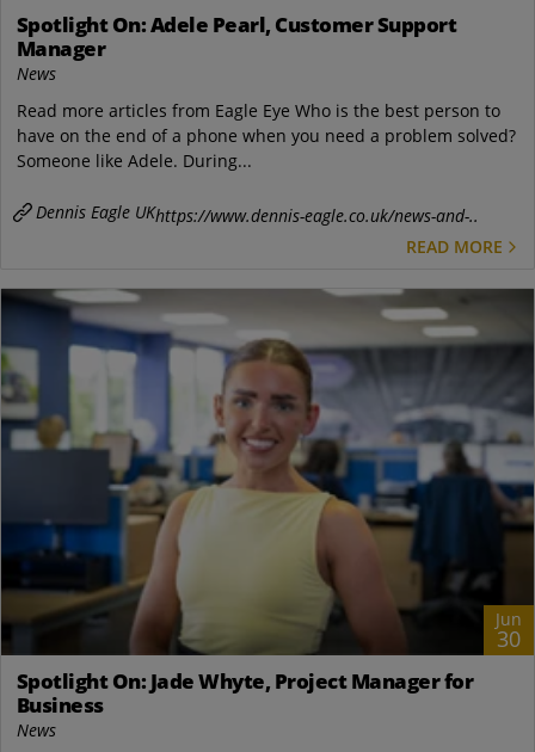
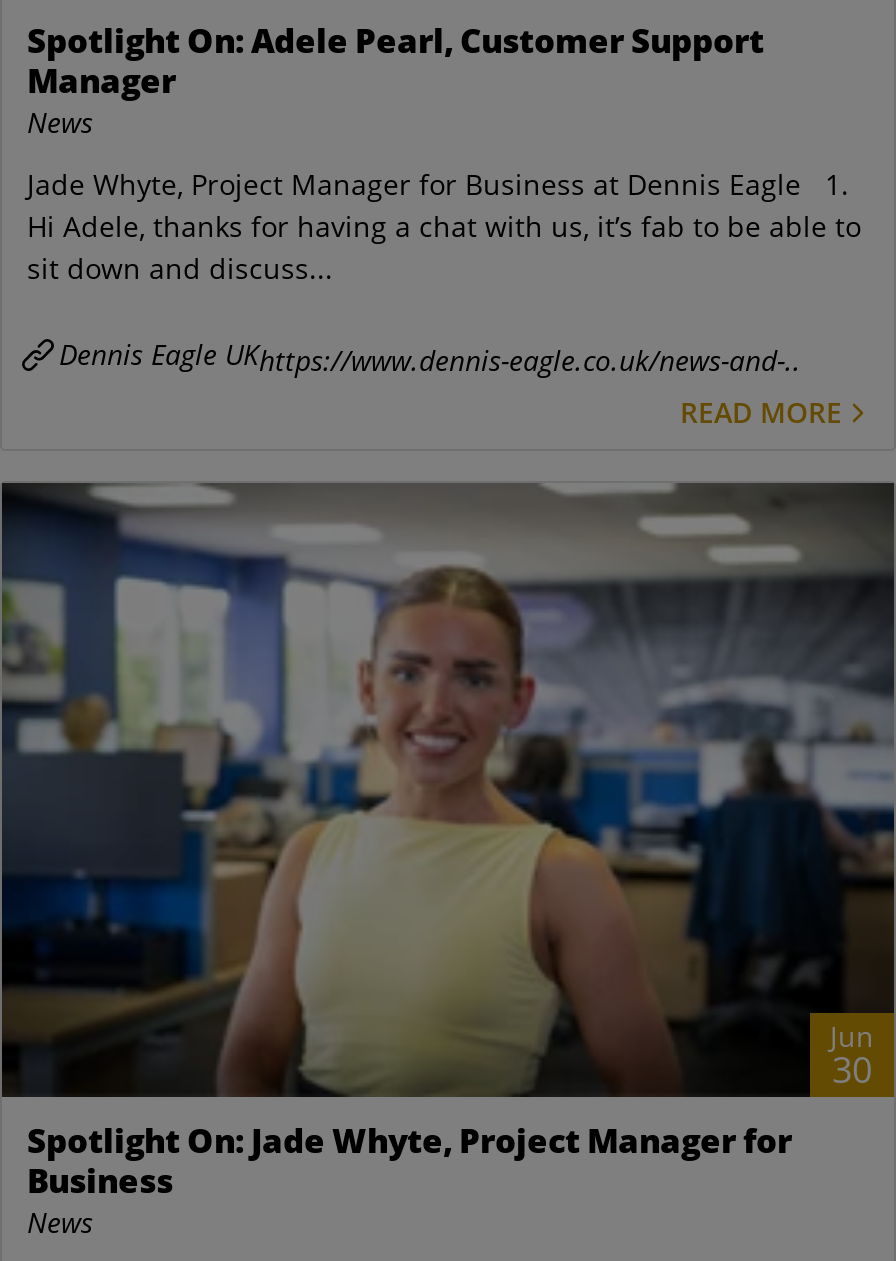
[16,99,515,172] Read more articles from Eagle Eye Who is the best person to | have on the end of a phone when you need a problem solved? | Someone like Adele. During... -> [27,165,861,287] Jade Whyte, Project Manager for Business at Dennis Eagle 1. | Hi Adele, thanks for having a chat with us, it’s fab to be able to | sit down and discuss...

